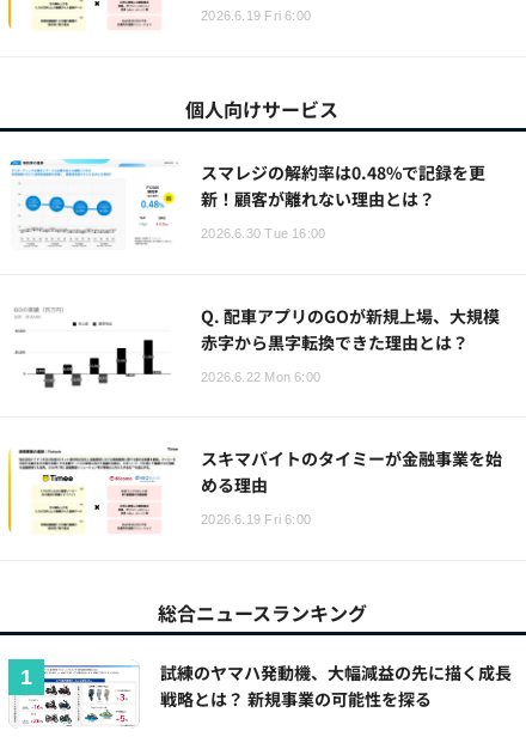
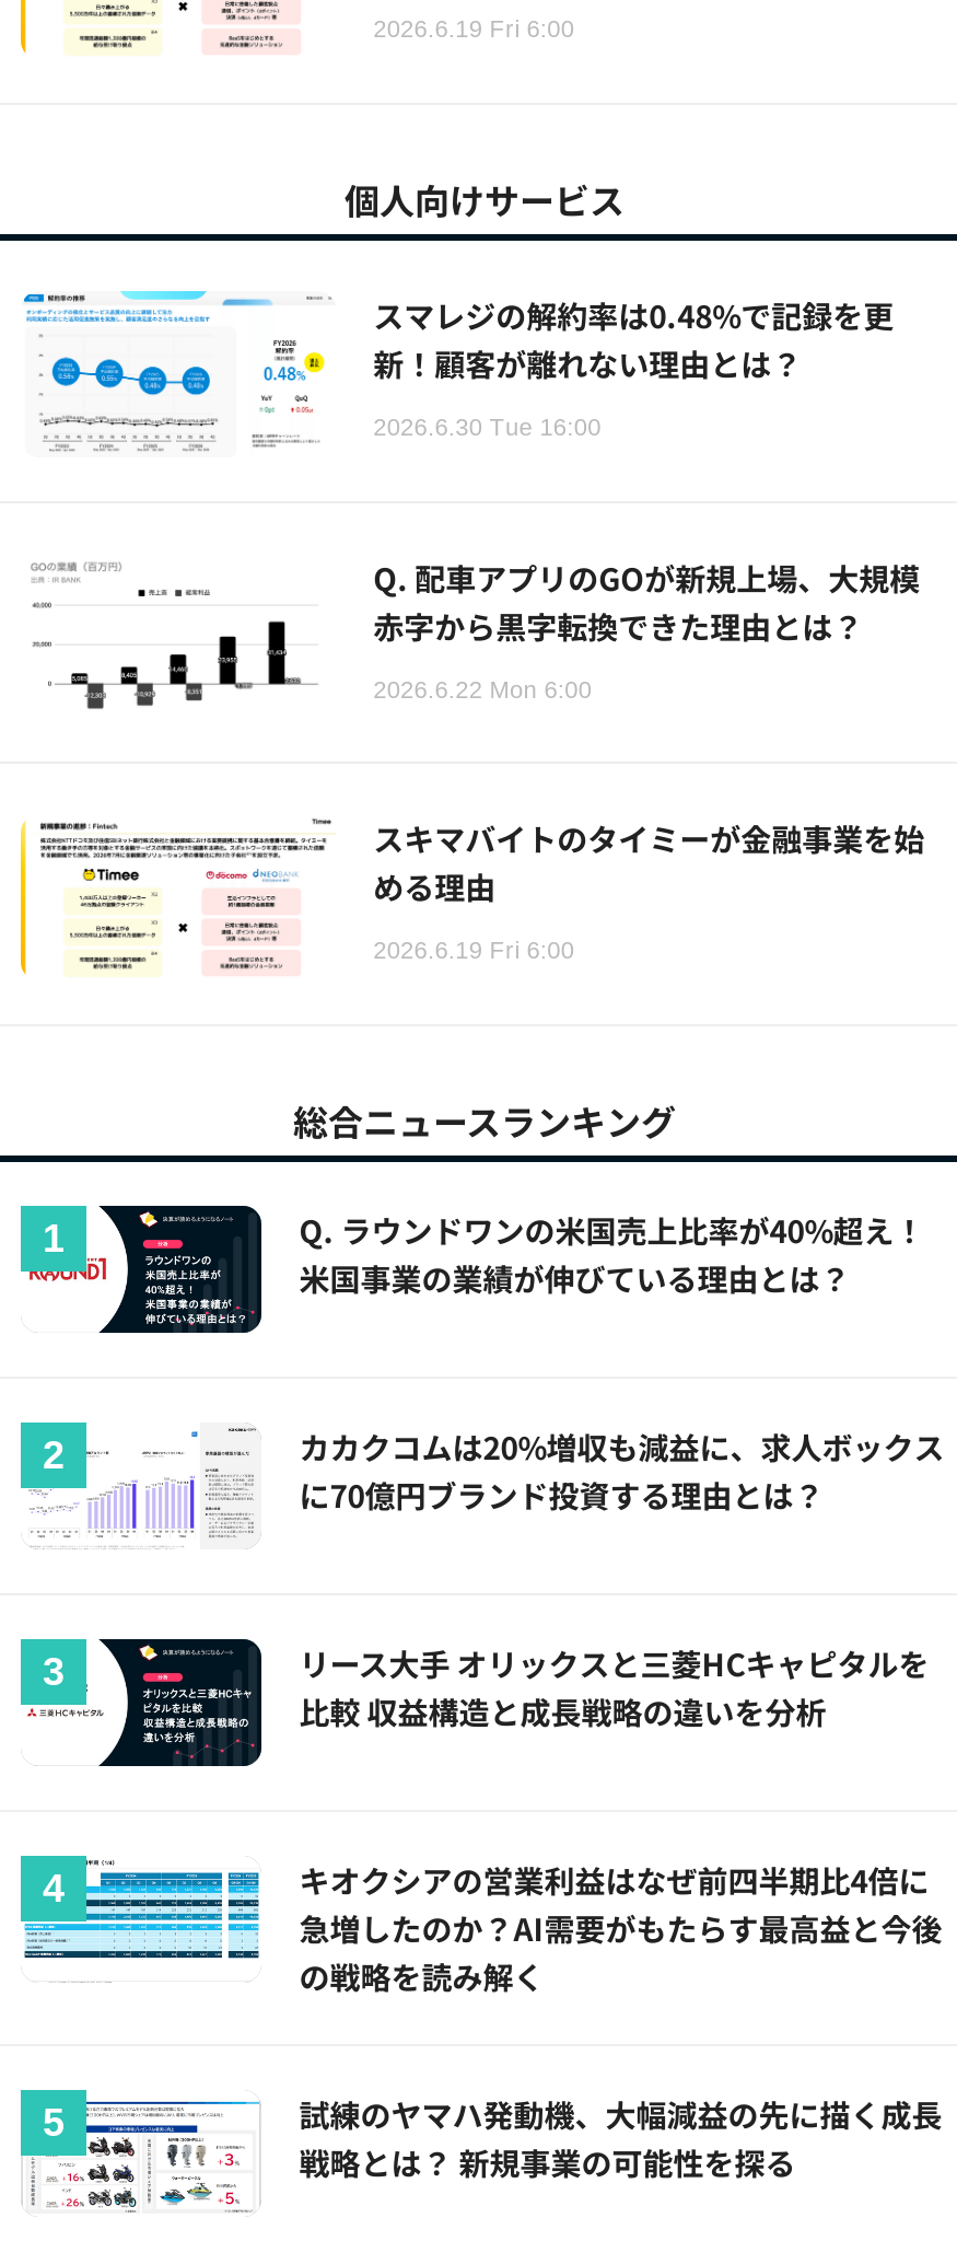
none -> [19,1418,944,1538] [image] | カカクコムは20%増収も減益に、求人ボックス | に70億円ブランド投資する理由とは？
none -> [19,1635,929,1768] [image] | リース大手 オリックスと三菱HCキャピタルを | 比較 収益構造と成長戦略の違いを分析
none -> [19,1851,942,1997] [image] | キオクシアの営業利益はなぜ前四半期比4倍に | 急増したのか？AI需要がもたらす最高益と今後 | の戦略を読み解く
none -> [27,1201,925,1335] [image] | Q. ラウンドワンの米国売上比率が40%超え！ | 米国事業の業績が伸びている理由とは？

